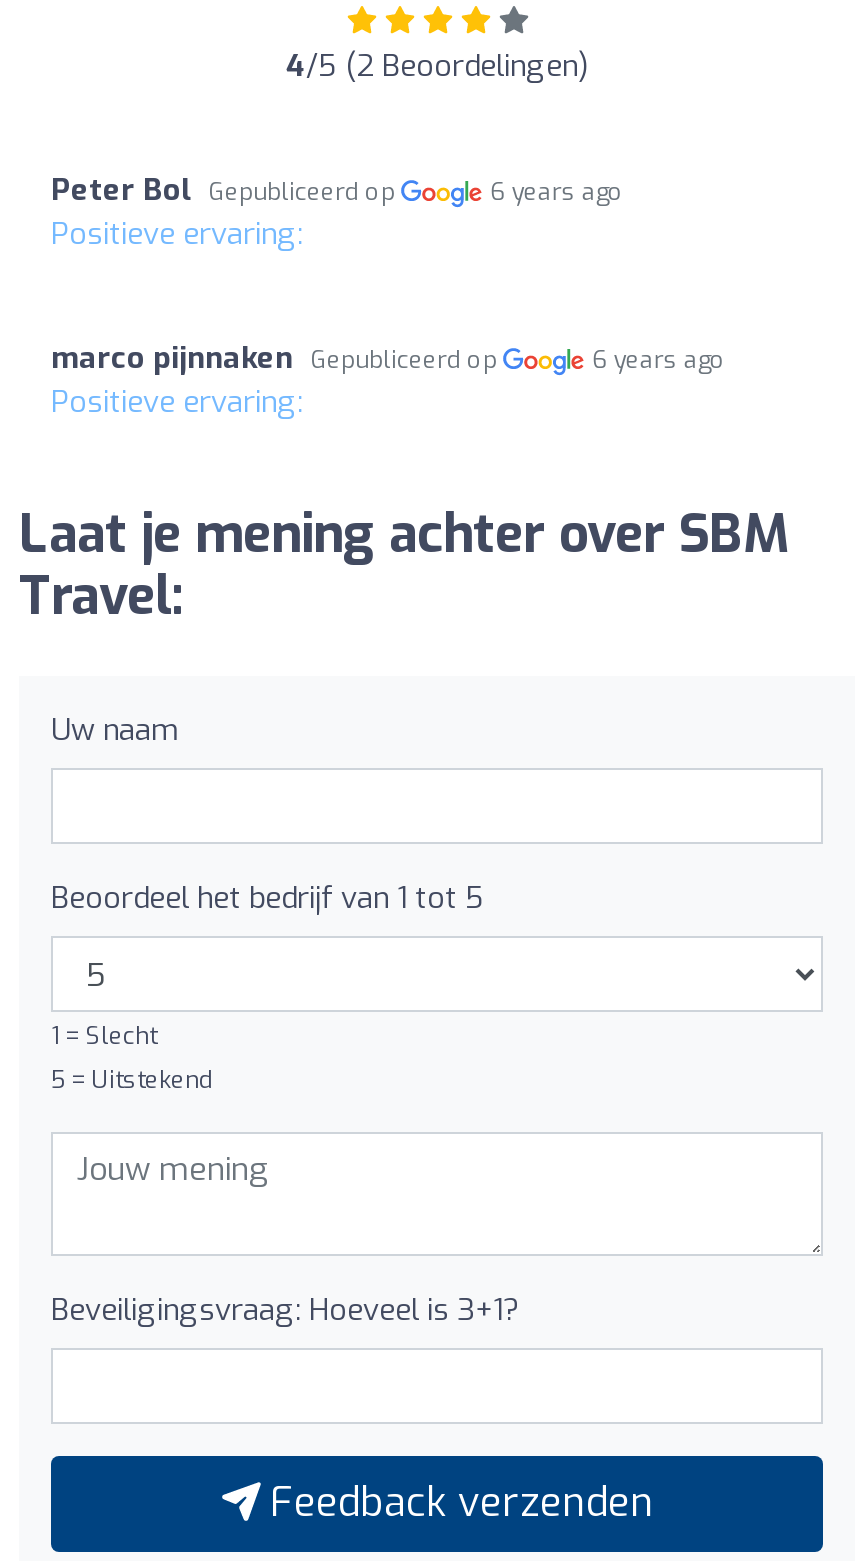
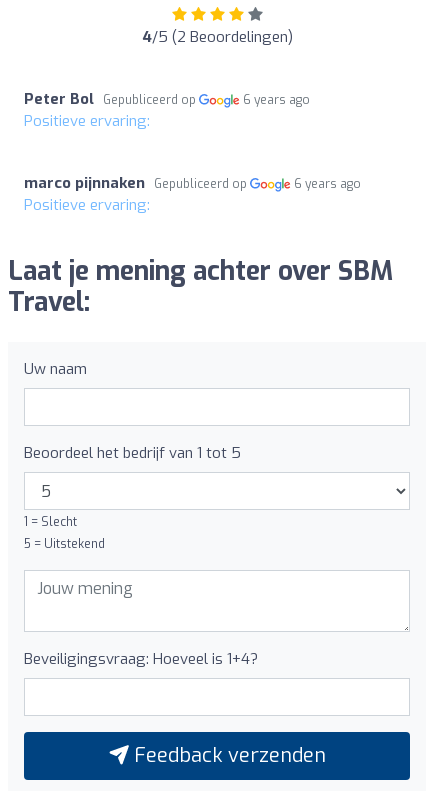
[51,1290,519,1330] Beveiligingsvraag: Hoeveel is 3+1? -> [24,649,258,669] Beveiligingsvraag: Hoeveel is 1+4?

